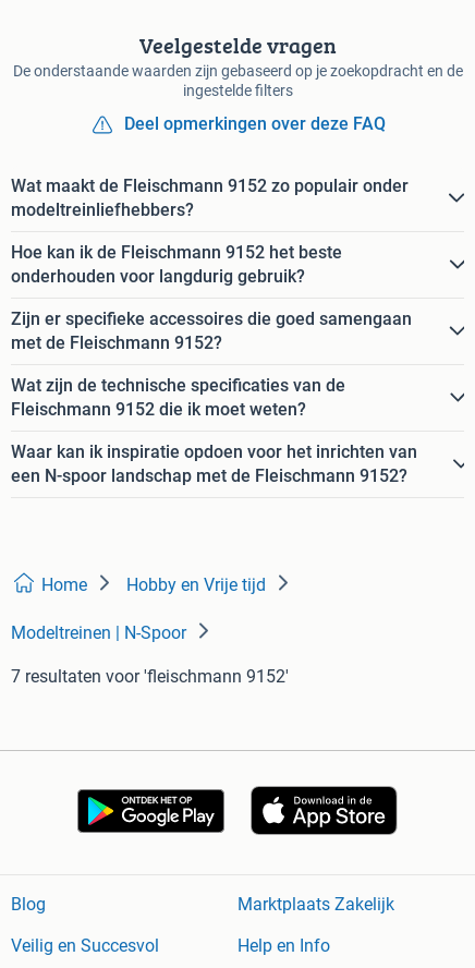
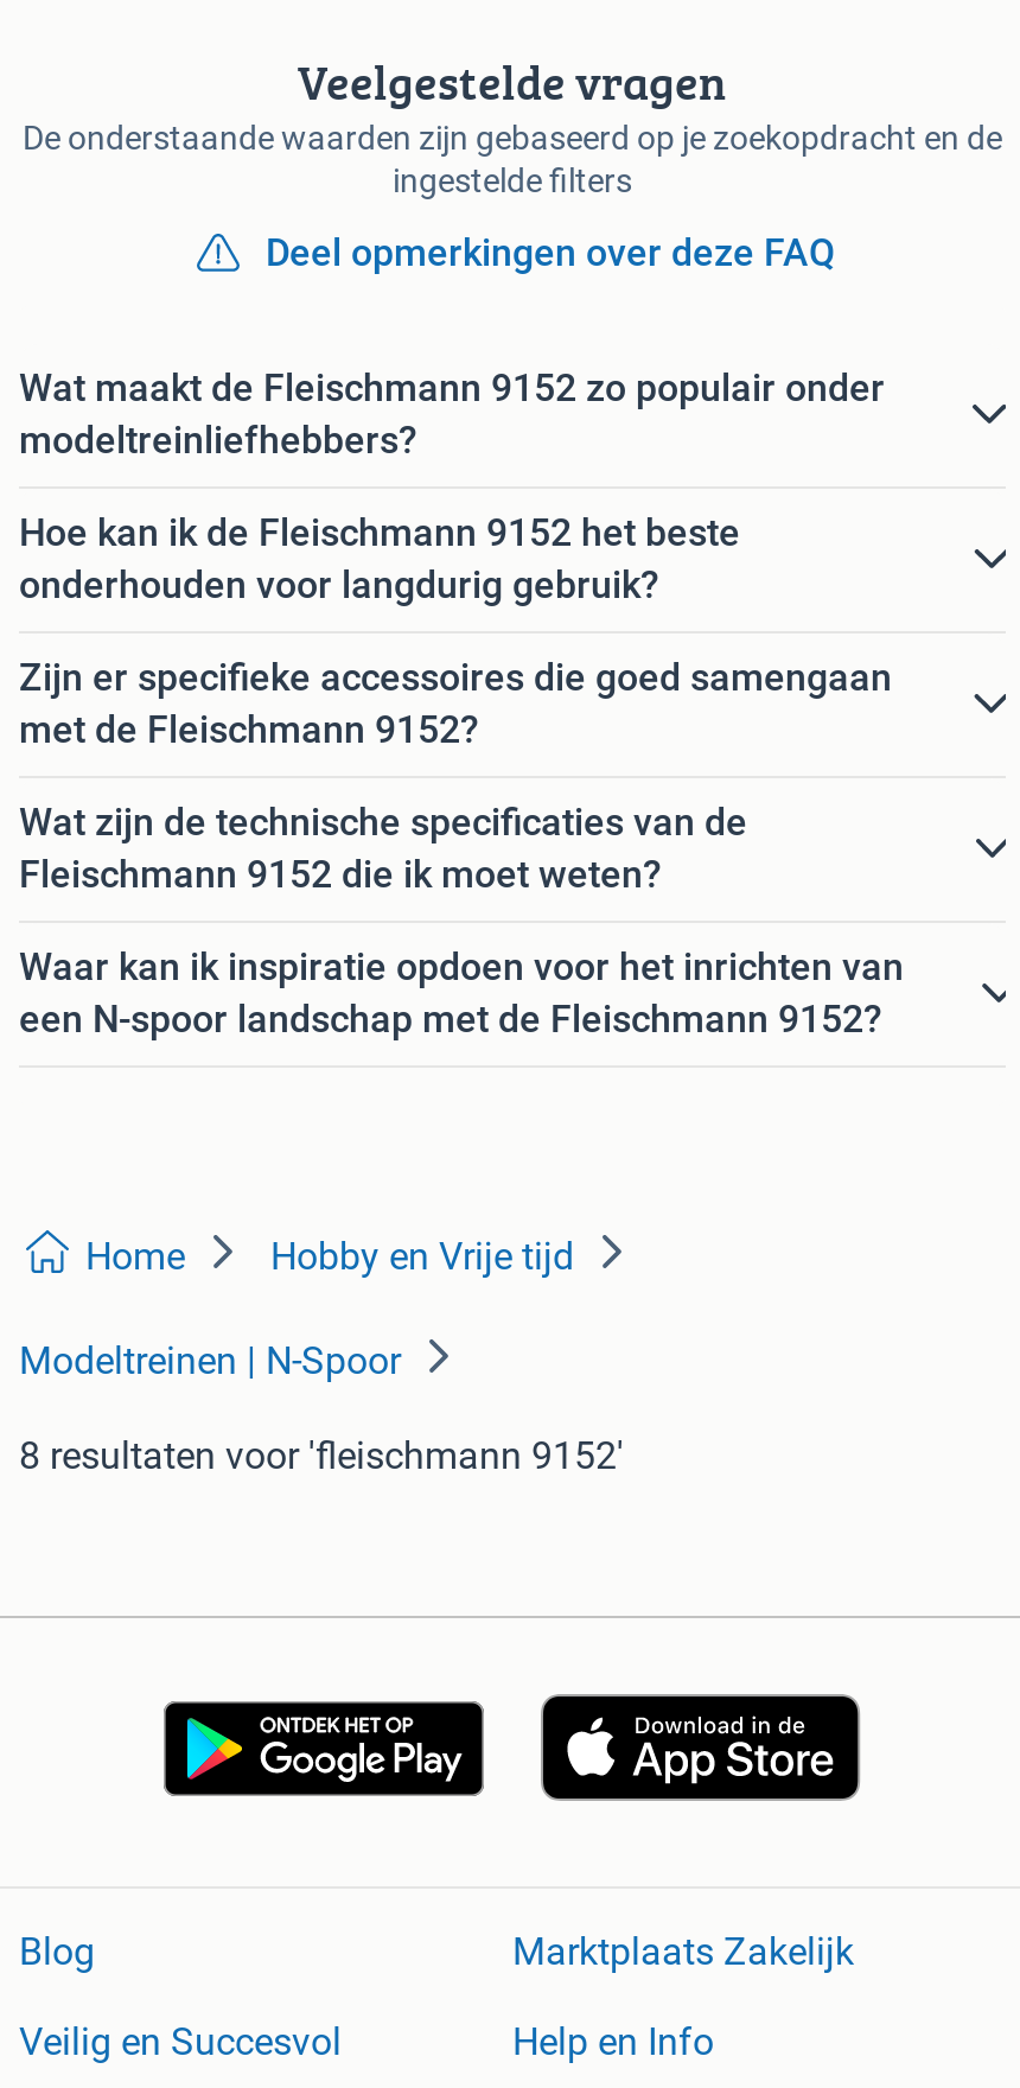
[11,666,289,687] 7 resultaten voor 'fleischmann 9152' -> [19,1433,624,1478] 8 resultaten voor 'fleischmann 9152'

